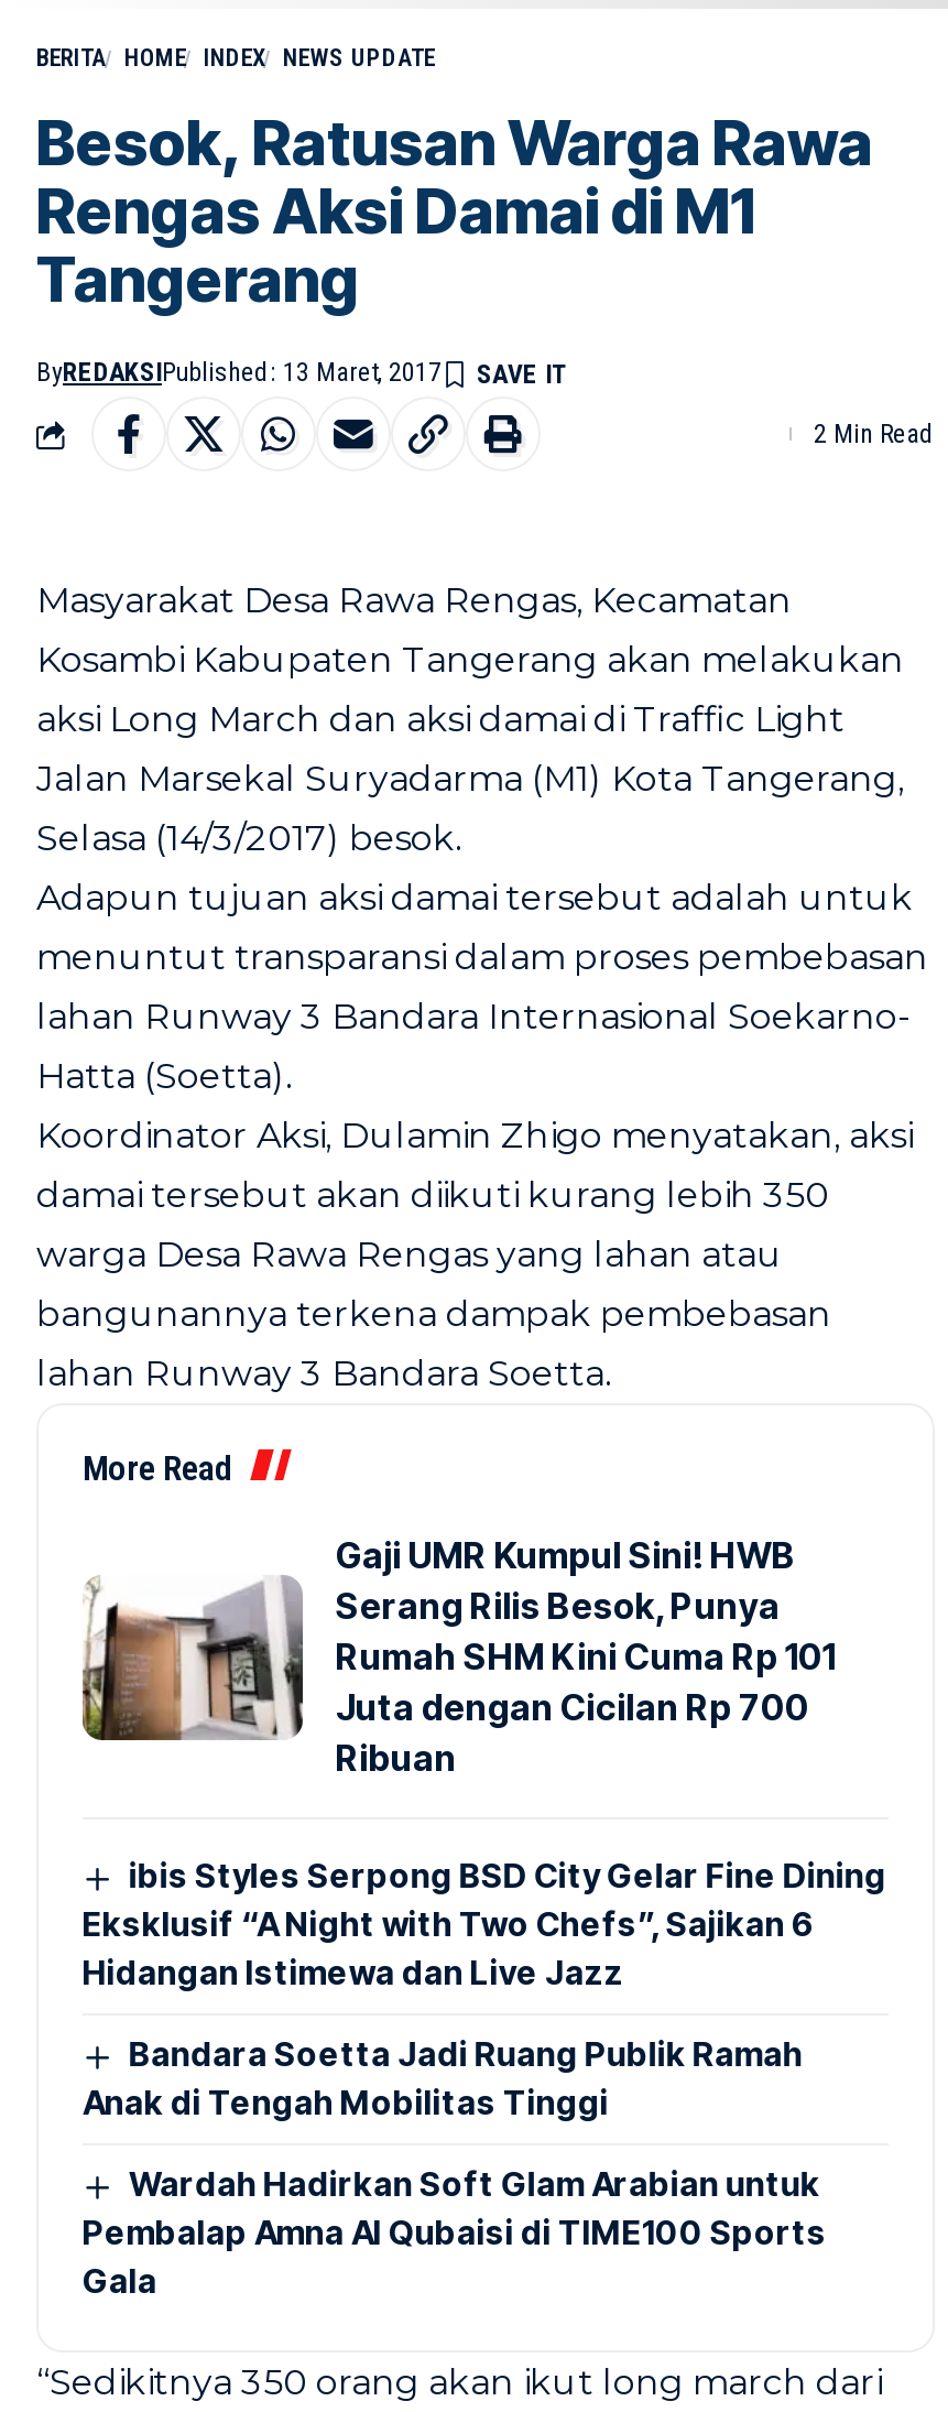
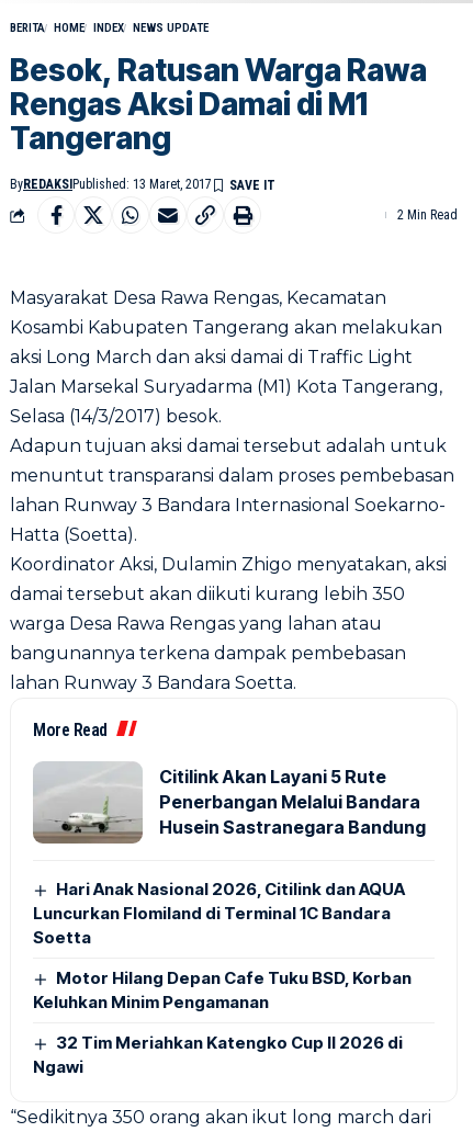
[83,1533,836,1780] [image] | Gaji UMR Kumpul Sini! HWB | Serang Rilis Besok, Punya | Rumah SHM Kini Cuma Rp 101 | Juta dengan Cicilan Rp 700 | Ribuan -> [33,761,426,845] [image] | Citilink Akan Layani 5 Rute | Penerbangan Melalui Bandara | Husein Sastranegara Bandung
[83,1855,887,1993] ibis Styles Serpong BSD City Gelar Fine Dining | Eksklusif “A Night with Two Chefs”, Sajikan 6 | Hidangan Istimewa dan Live Jazz -> [33,879,405,948] Hari Anak Nasional 2026, Citilink dan AQUA | Luncurkan Flomiland di Terminal 1C Bandara | Soetta
[83,2033,803,2123] Bandara Soetta Jadi Ruang Publik Ramah | Anak di Tengah Mobilitas Tinggi -> [33,967,412,1012] Motor Hilang Depan Cafe Tuku BSD, Korban | Keluhkan Minim Pengamanan
[83,2163,827,2302] Wardah Hadirkan Soft Glam Arabian untuk | Pembalap Amna Al Qubaisi di TIME100 Sports | Gala -> [33,1032,403,1077] 32 Tim Meriahkan Katengko Cup II 2026 di | Ngawi

